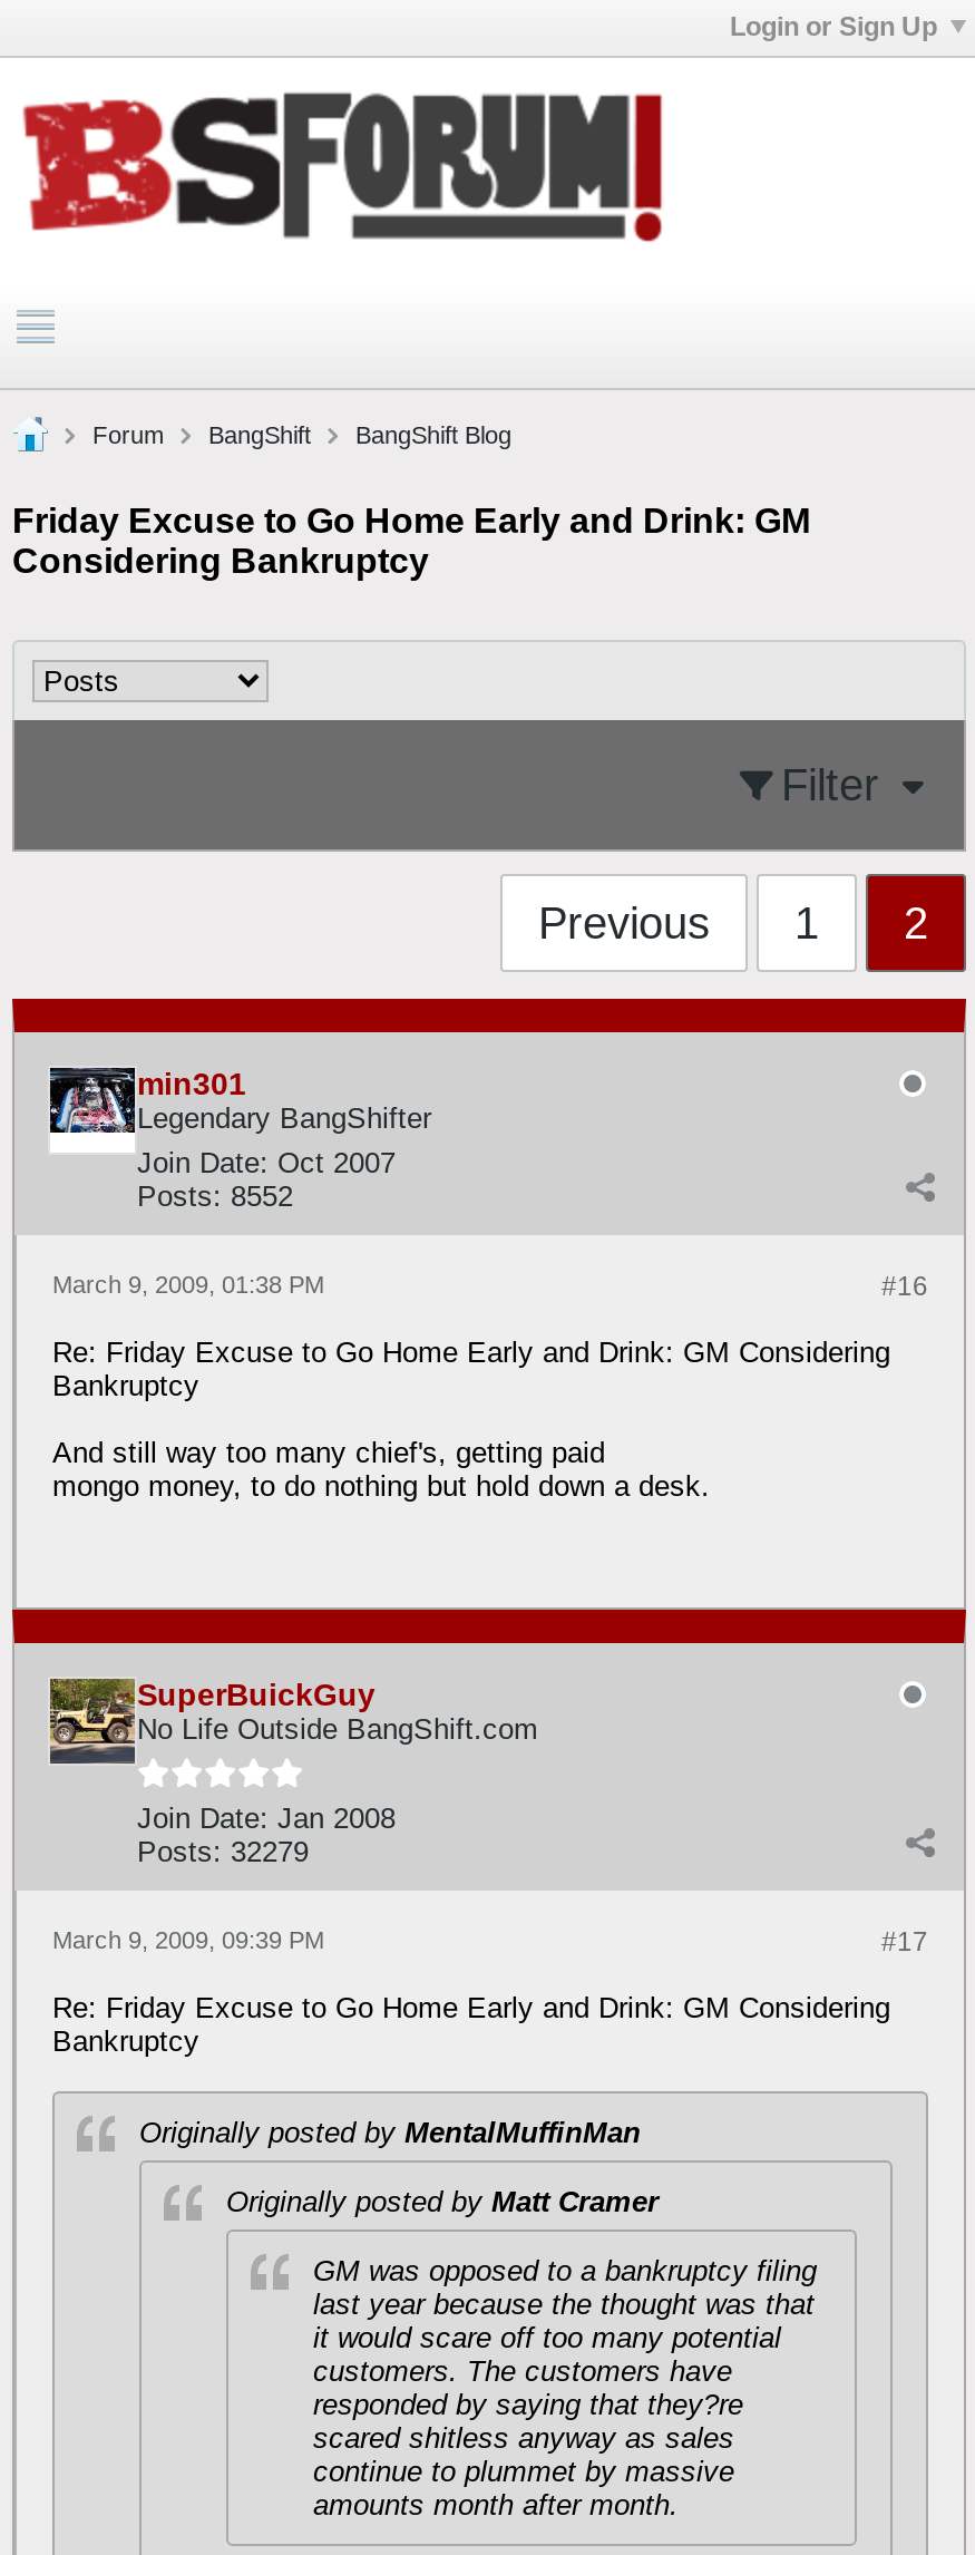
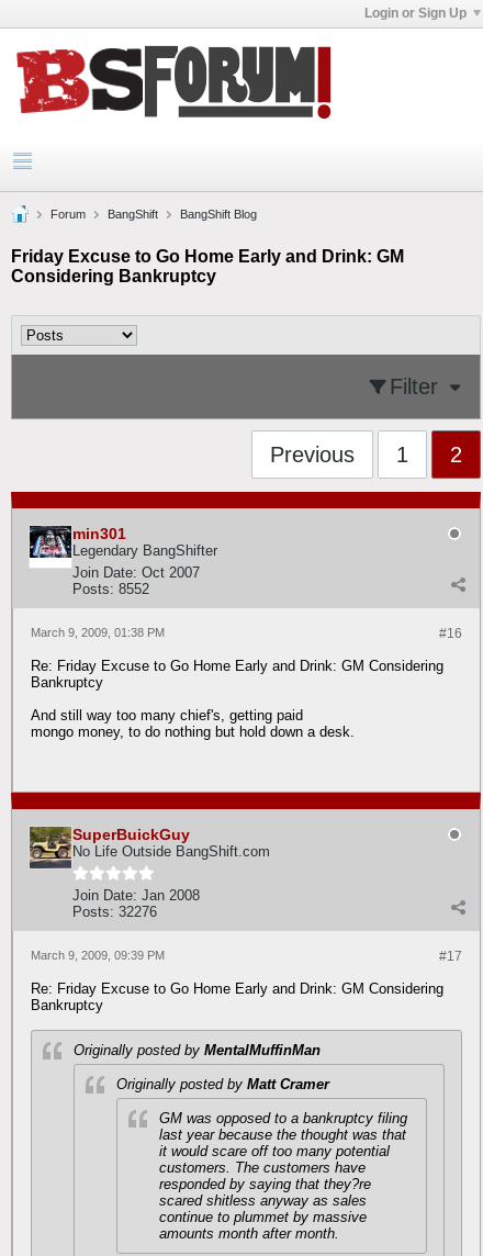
[137,1835,309,1868] Posts: 32279 -> [72,904,157,920] Posts: 32276

